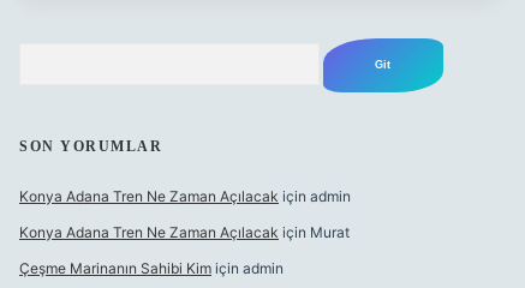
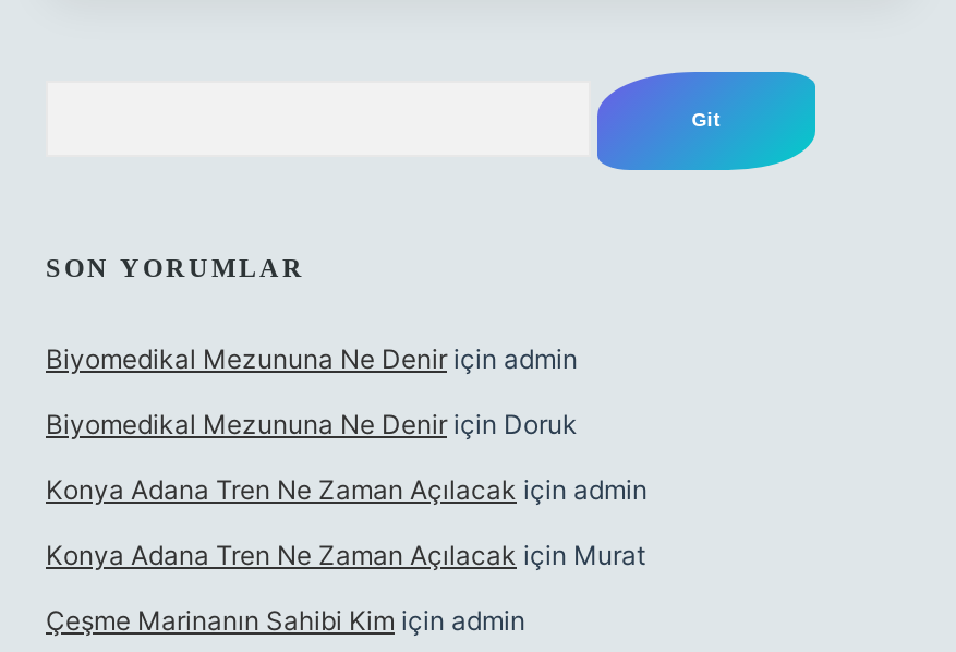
none -> [46,342,578,440] Biyomedikal Mezununa Ne Denir için admin | Biyomedikal Mezununa Ne Denir için Doruk

